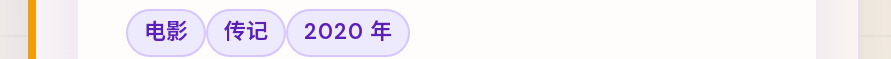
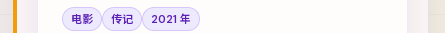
[144,17,392,45] 电影 传记 2020年 -> [71,11,191,25] 电影 传记 2021年

